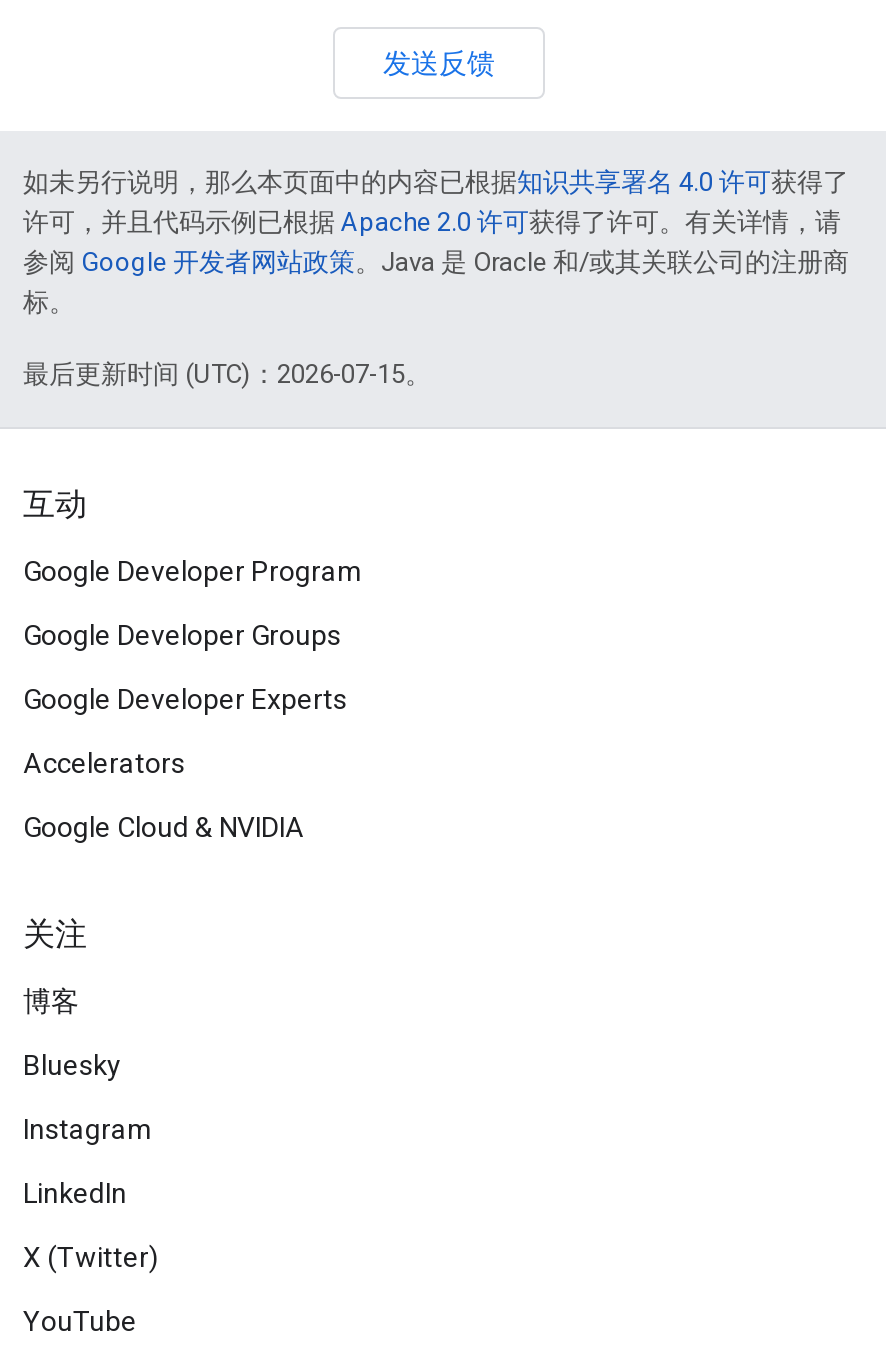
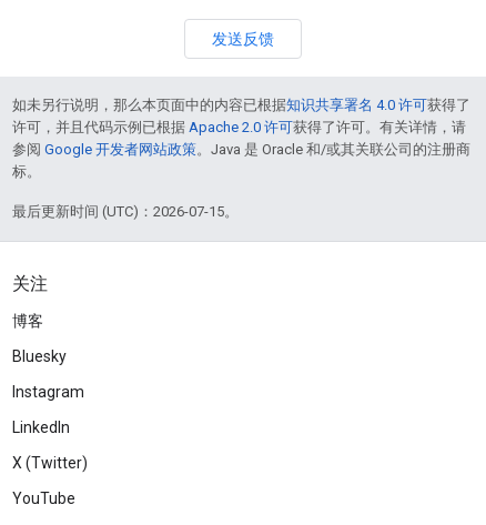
[23,485,363,843] 互动 | Google Developer Program | Google Developer Groups | Google Developer Experts | Accelerators | Google Cloud & NVIDIA -> none

